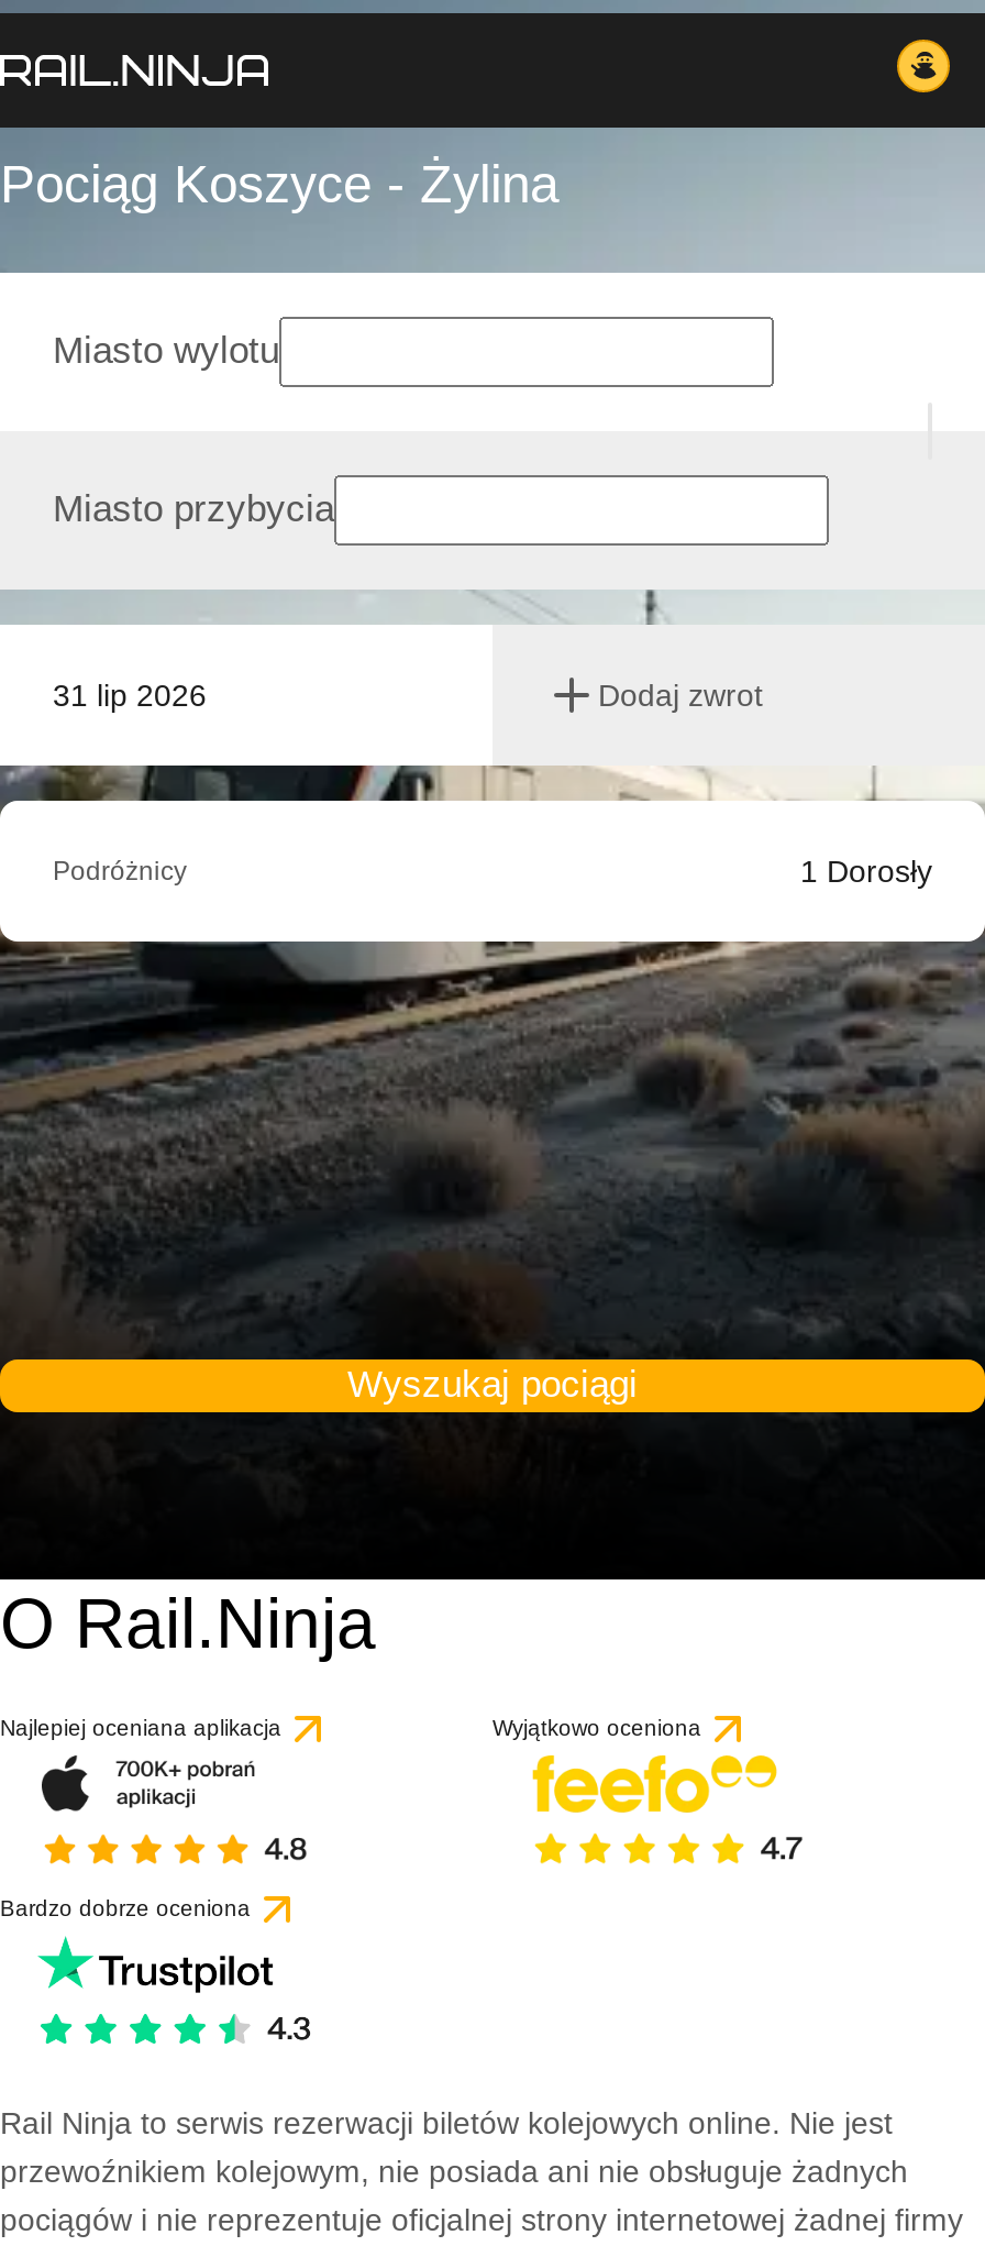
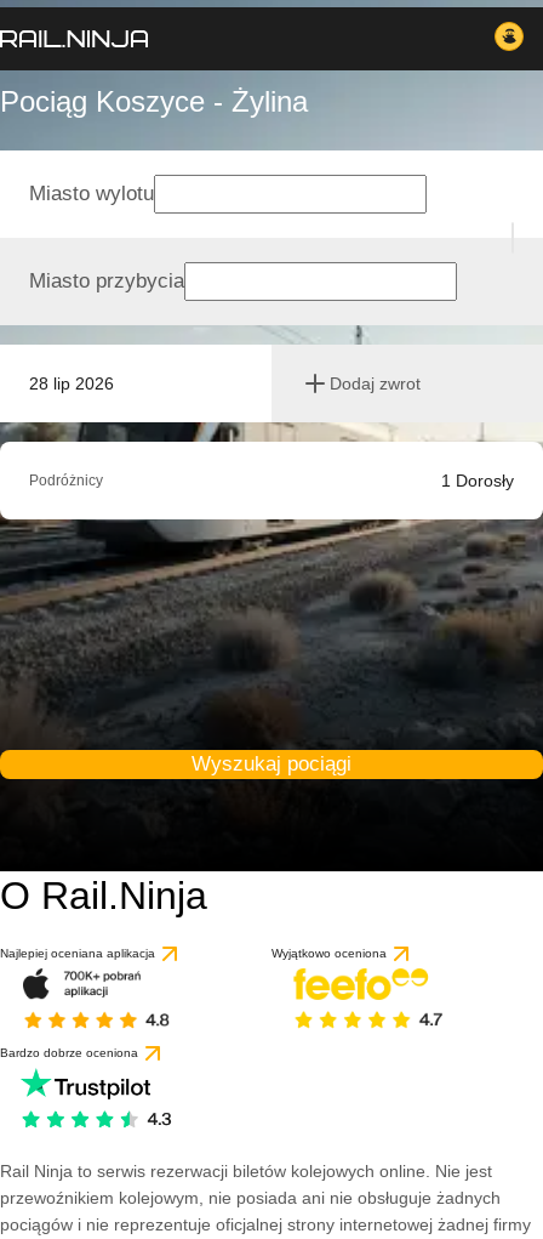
[53,678,207,713] 31 lip 2026 -> [29,374,114,393] 28 lip 2026

